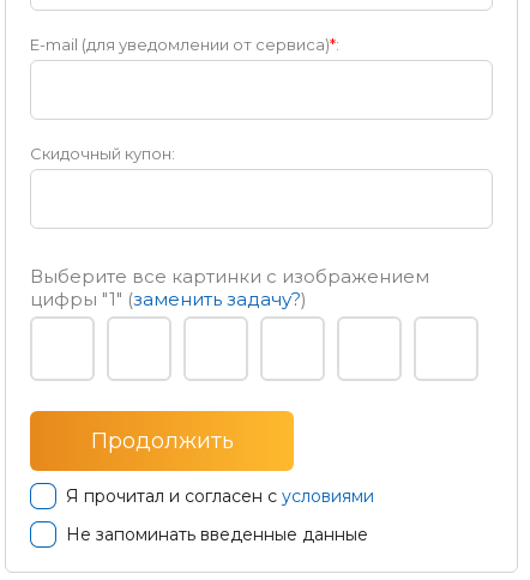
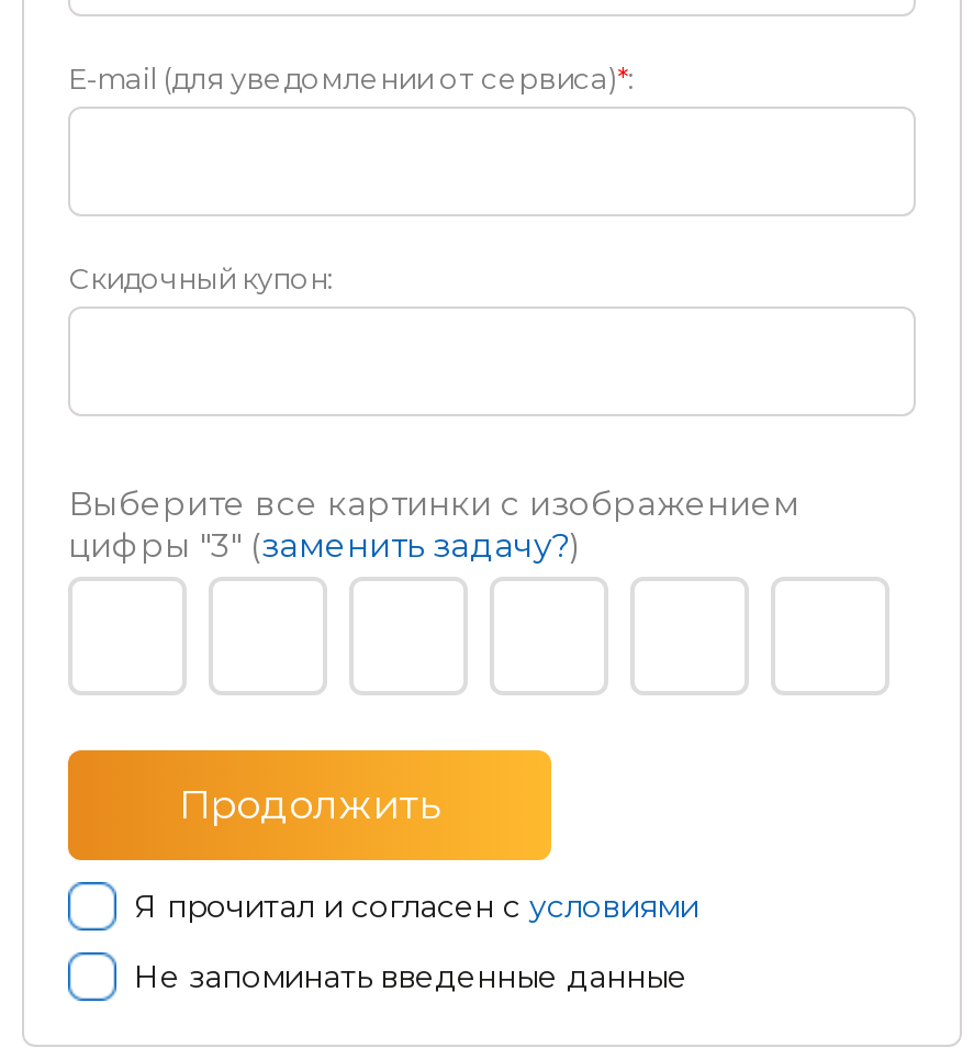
[30,288,307,310] цифры "1" (заменить задачу?) -> [68,524,580,566] цифры "3" (заменить задачу?)

